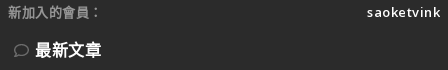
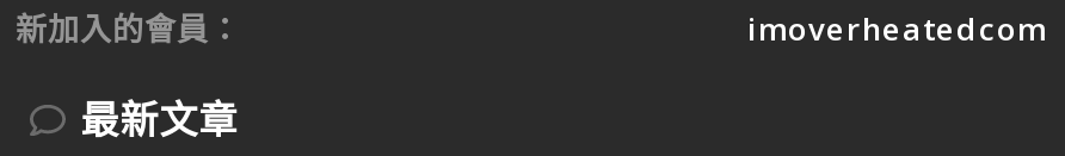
[367,3,440,21] saoketvink -> [747,7,1047,50] imoverheatedcom

